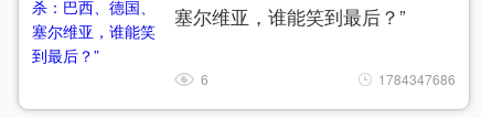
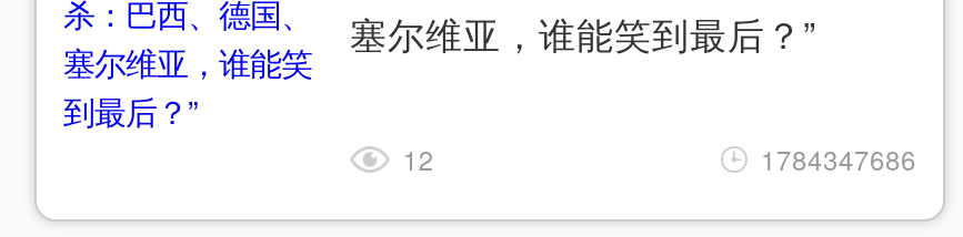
[201,70,208,89] 6 -> [403,140,434,178] 12

